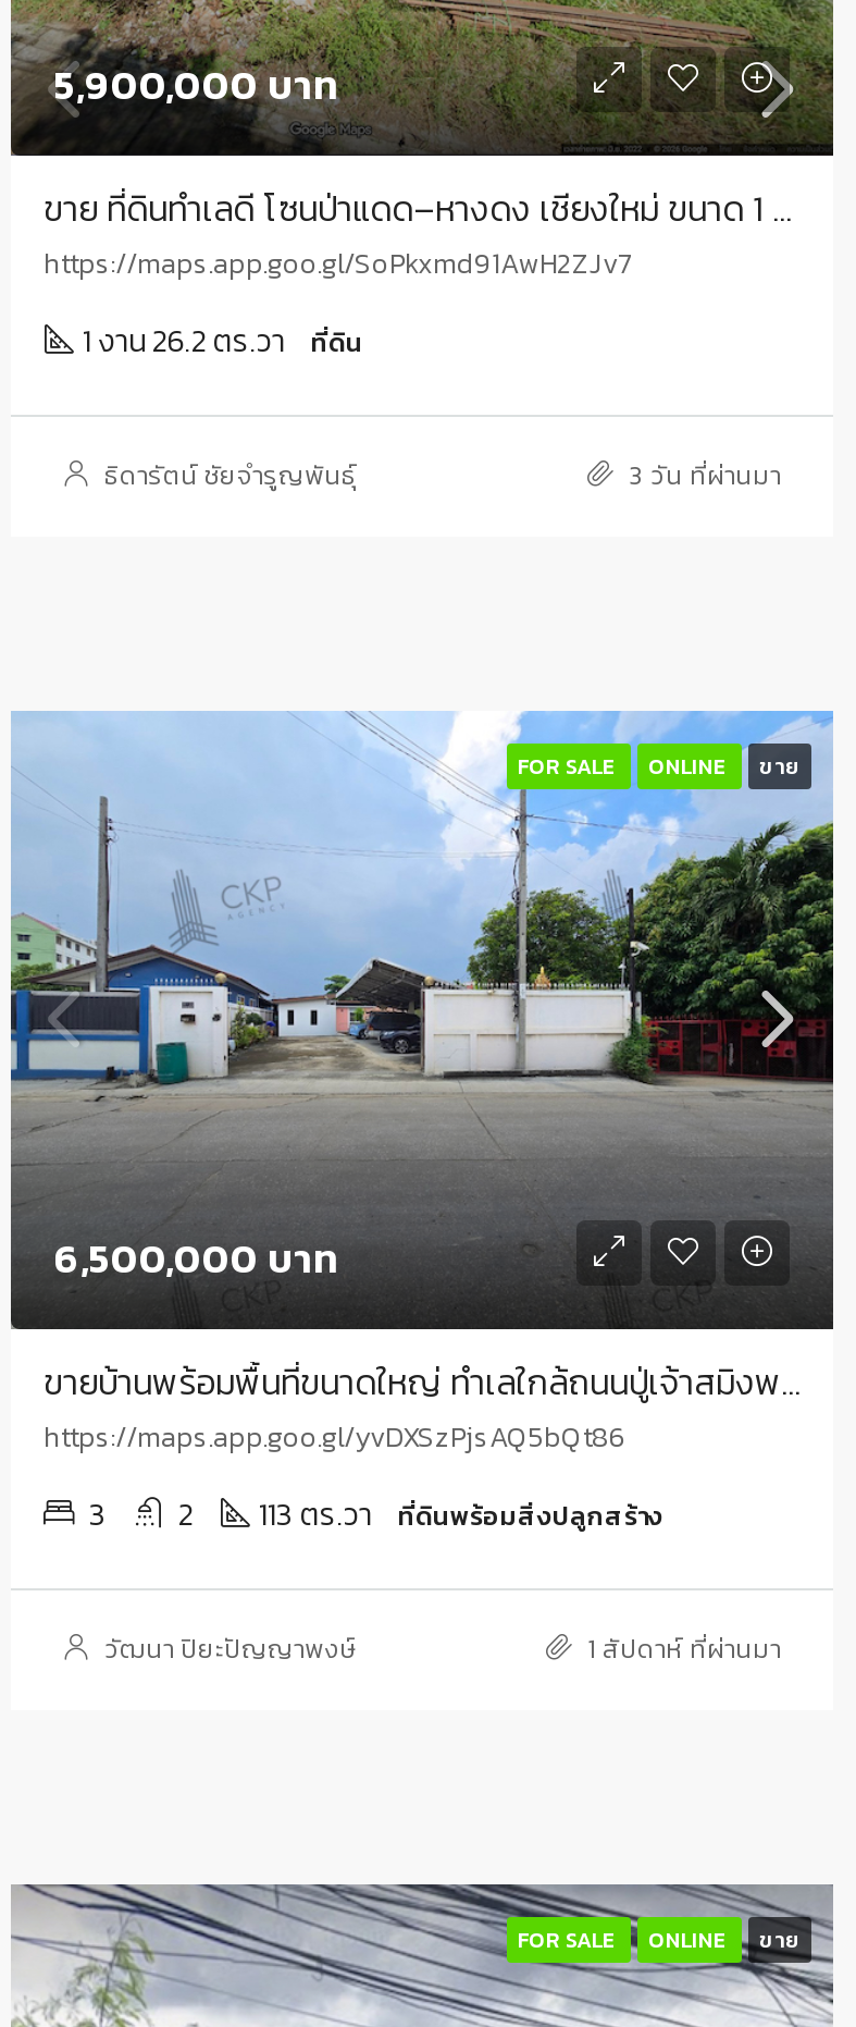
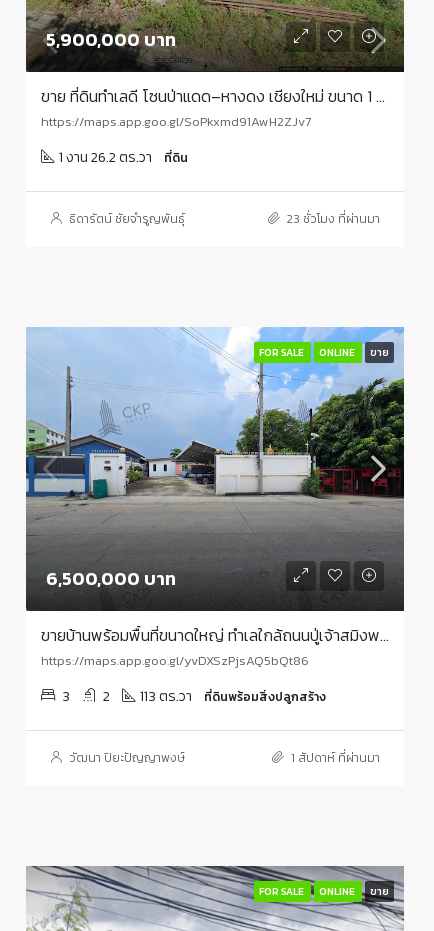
[622,457,781,497] 3 วัน ที่ผ่านมา -> [284,210,380,228] 23 ชั่วโมง ที่ผ่านมา

